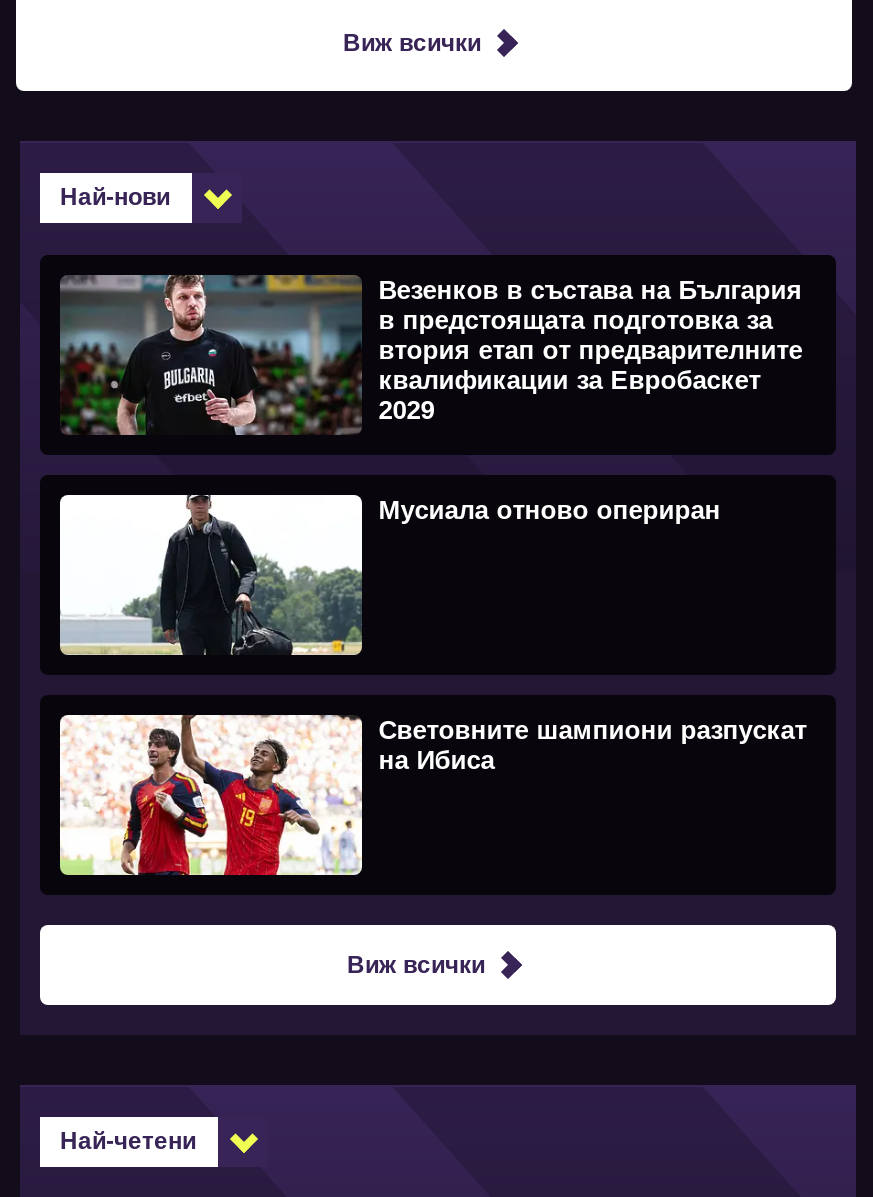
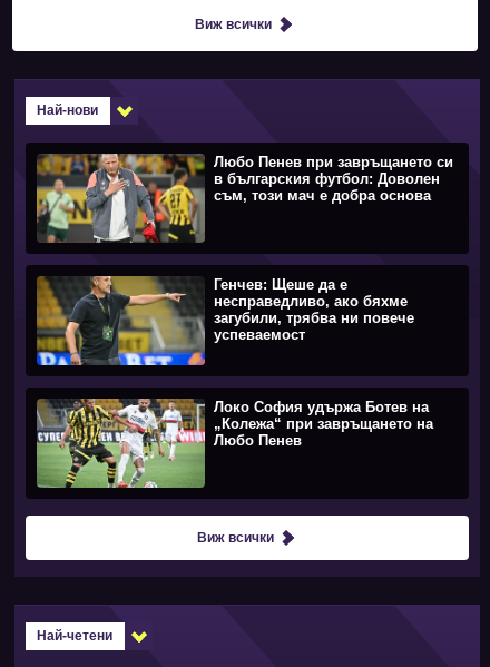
[60,274,802,435] [image] | Везенков в състава на България | в предстоящата подготовка за | втория етап от предварителните | квалификации за Евробаскет | 2029 -> [36,153,453,244] [image] | Любо Пенев при завръщането си | в българския футбол: Доволен | съм, този мач е добра основа
[58,493,720,657] [image] | Мусиала отново опериран -> [36,275,414,366] [image] | Генчев: Щеше да е | несправедливо, ако бяхме | загубили, трябва ни повече | успеваемост
[58,713,806,877] [image] | Световните шампиони разпускат | на Ибиса -> [36,398,433,489] [image] | Локо София удържа Ботев на | „Колежа“ при завръщането на | Любо Пенев

